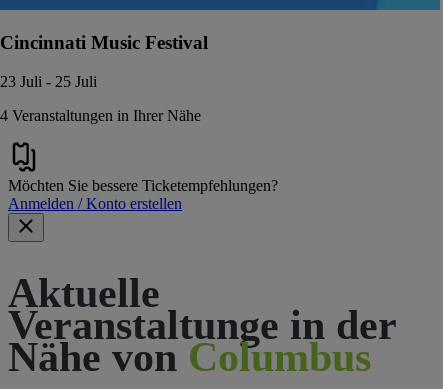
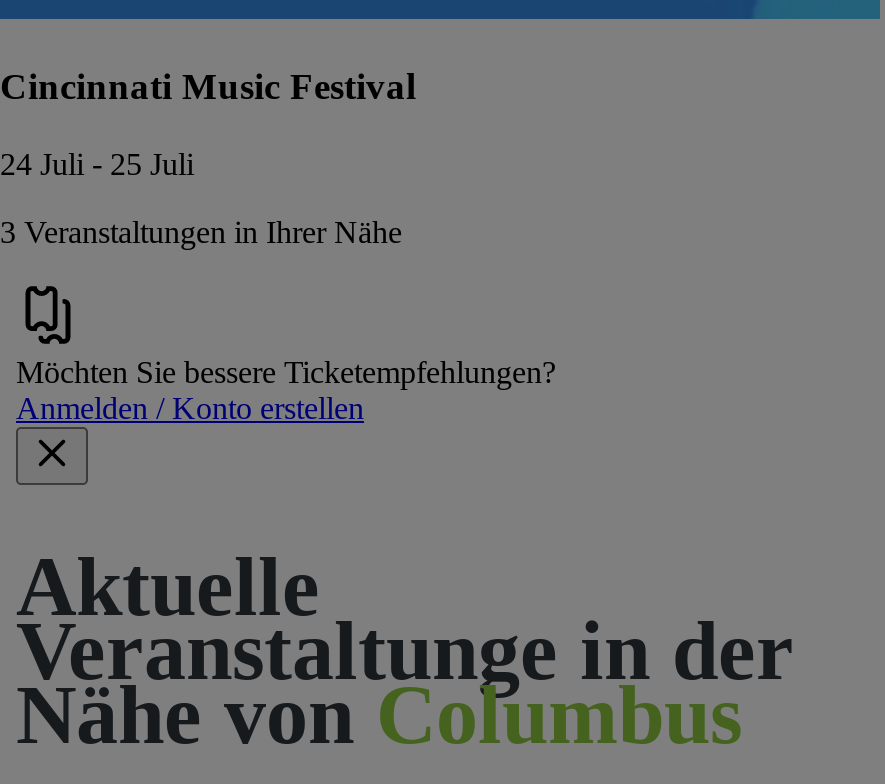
[0,73,97,90] 23 Juli - 25 Juli -> [0,146,194,180] 24 Juli - 25 Juli
[0,107,201,124] 4 Veranstaltungen in Ihrer Nähe -> [0,214,402,248] 3 Veranstaltungen in Ihrer Nähe

